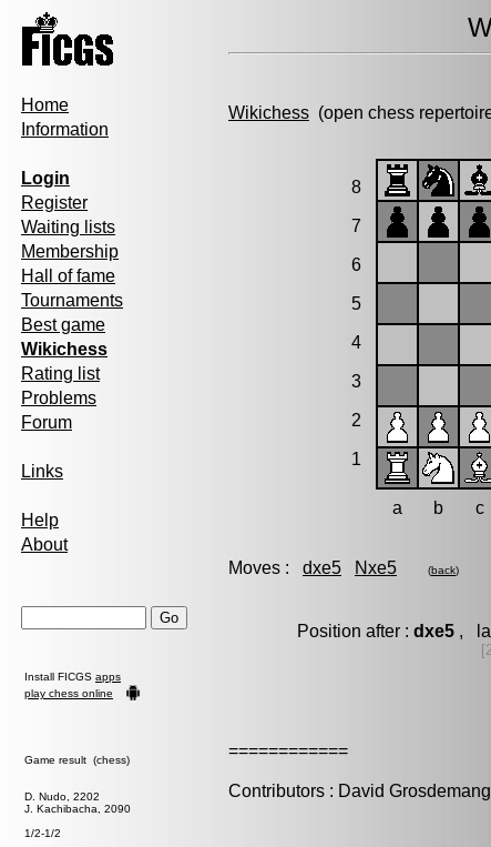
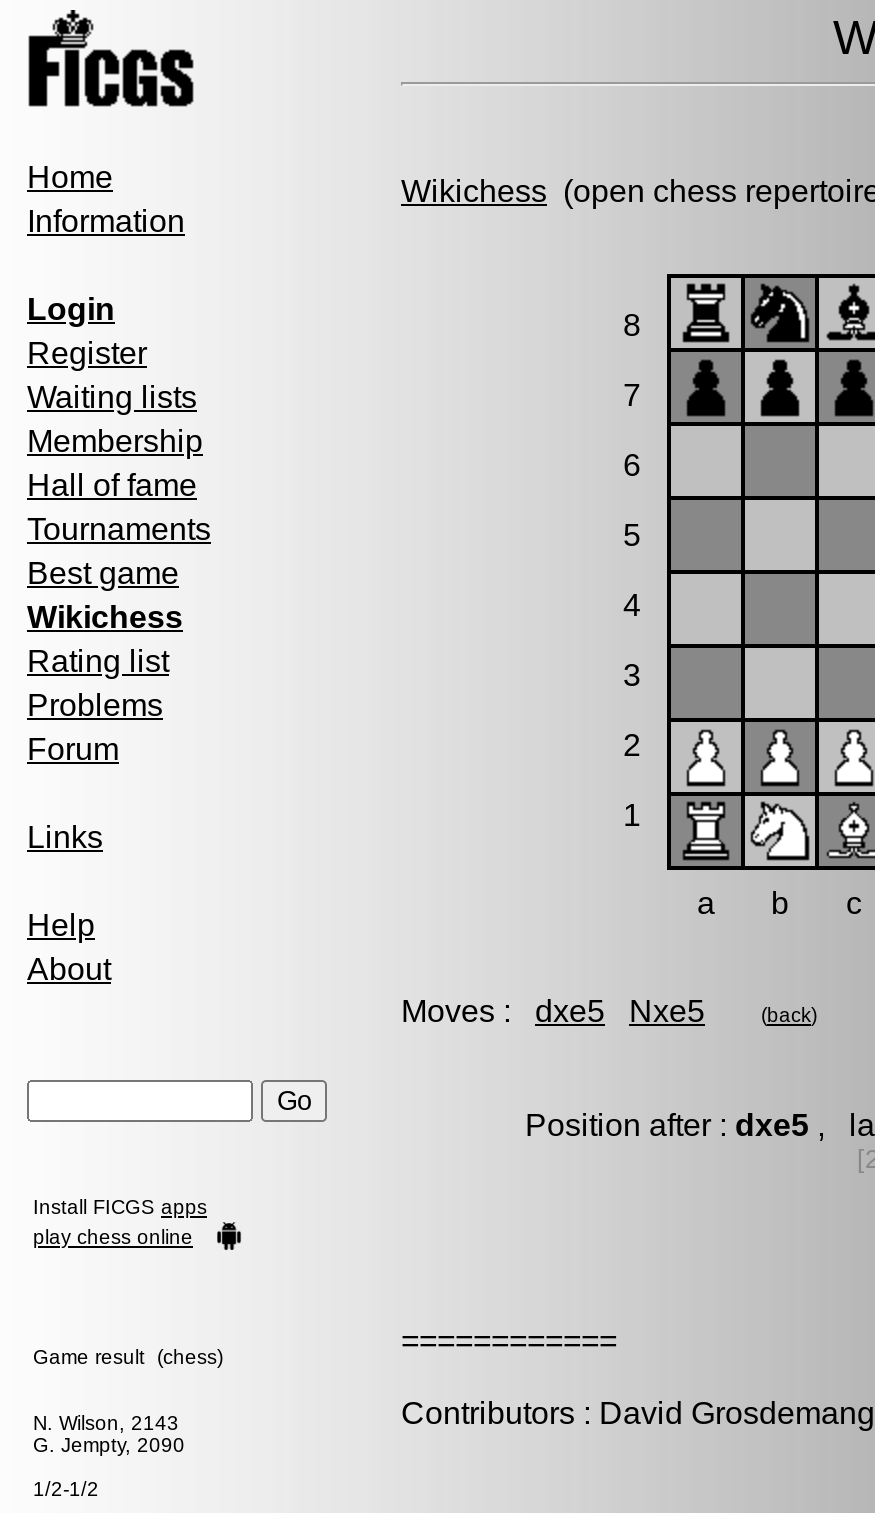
[24,790,131,815] D. Nudo, 2202 | J. Kachibacha, 2090 -> [33,1412,185,1456] N. Wilson, 2143 | G. Jempty, 2090

